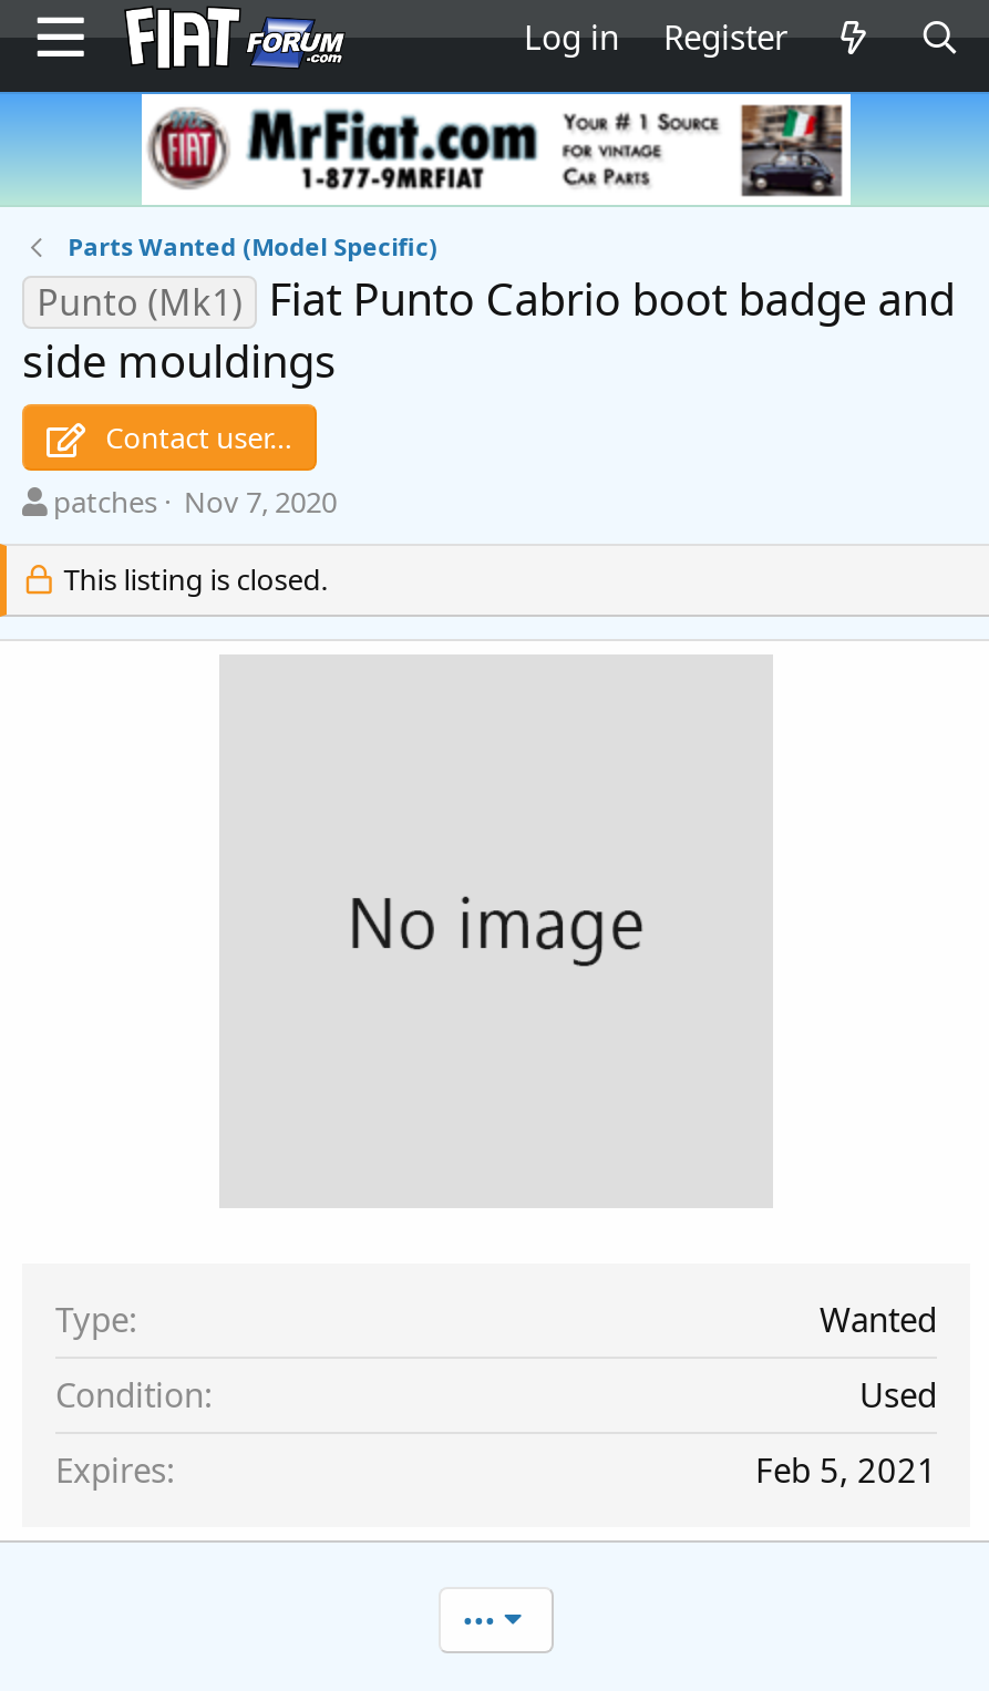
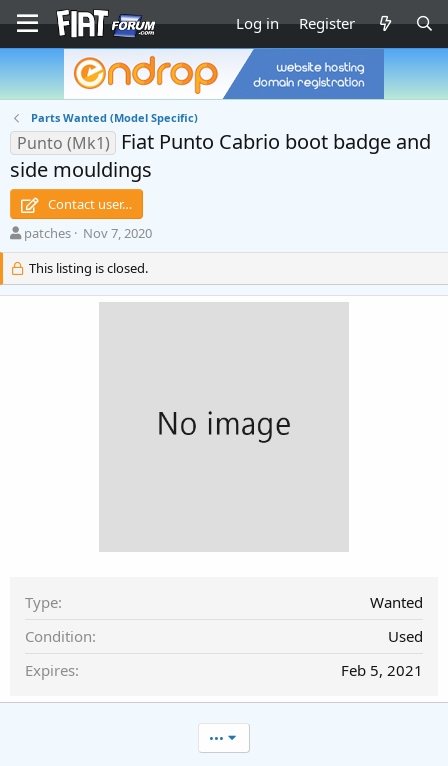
[146,92,853,205] [image] -> [67,48,385,100] [image]

